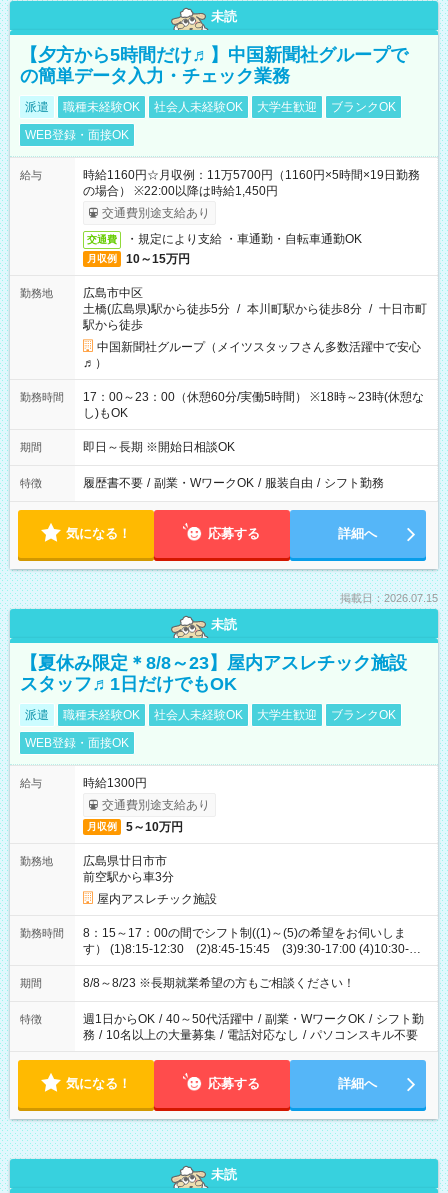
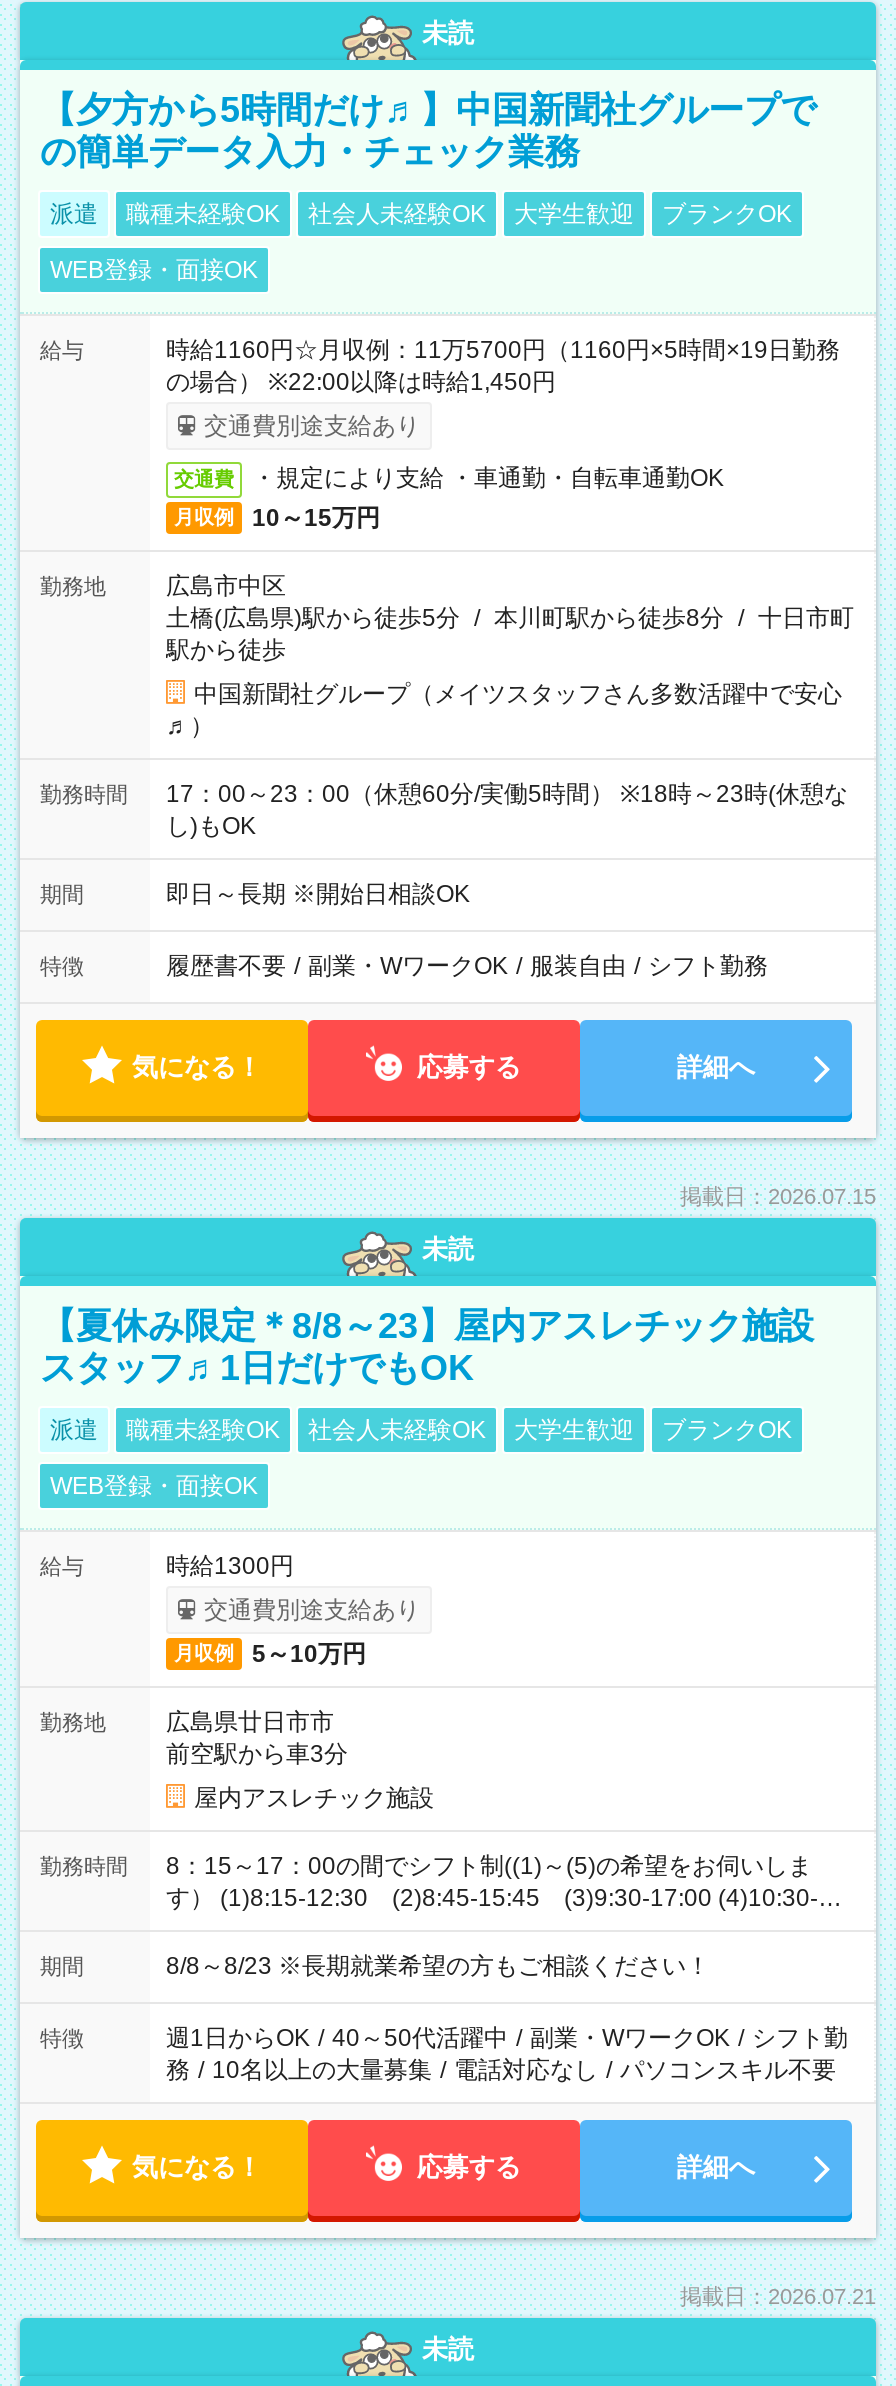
none -> [680,2284,876,2308] 掲載日：2026.07.21

